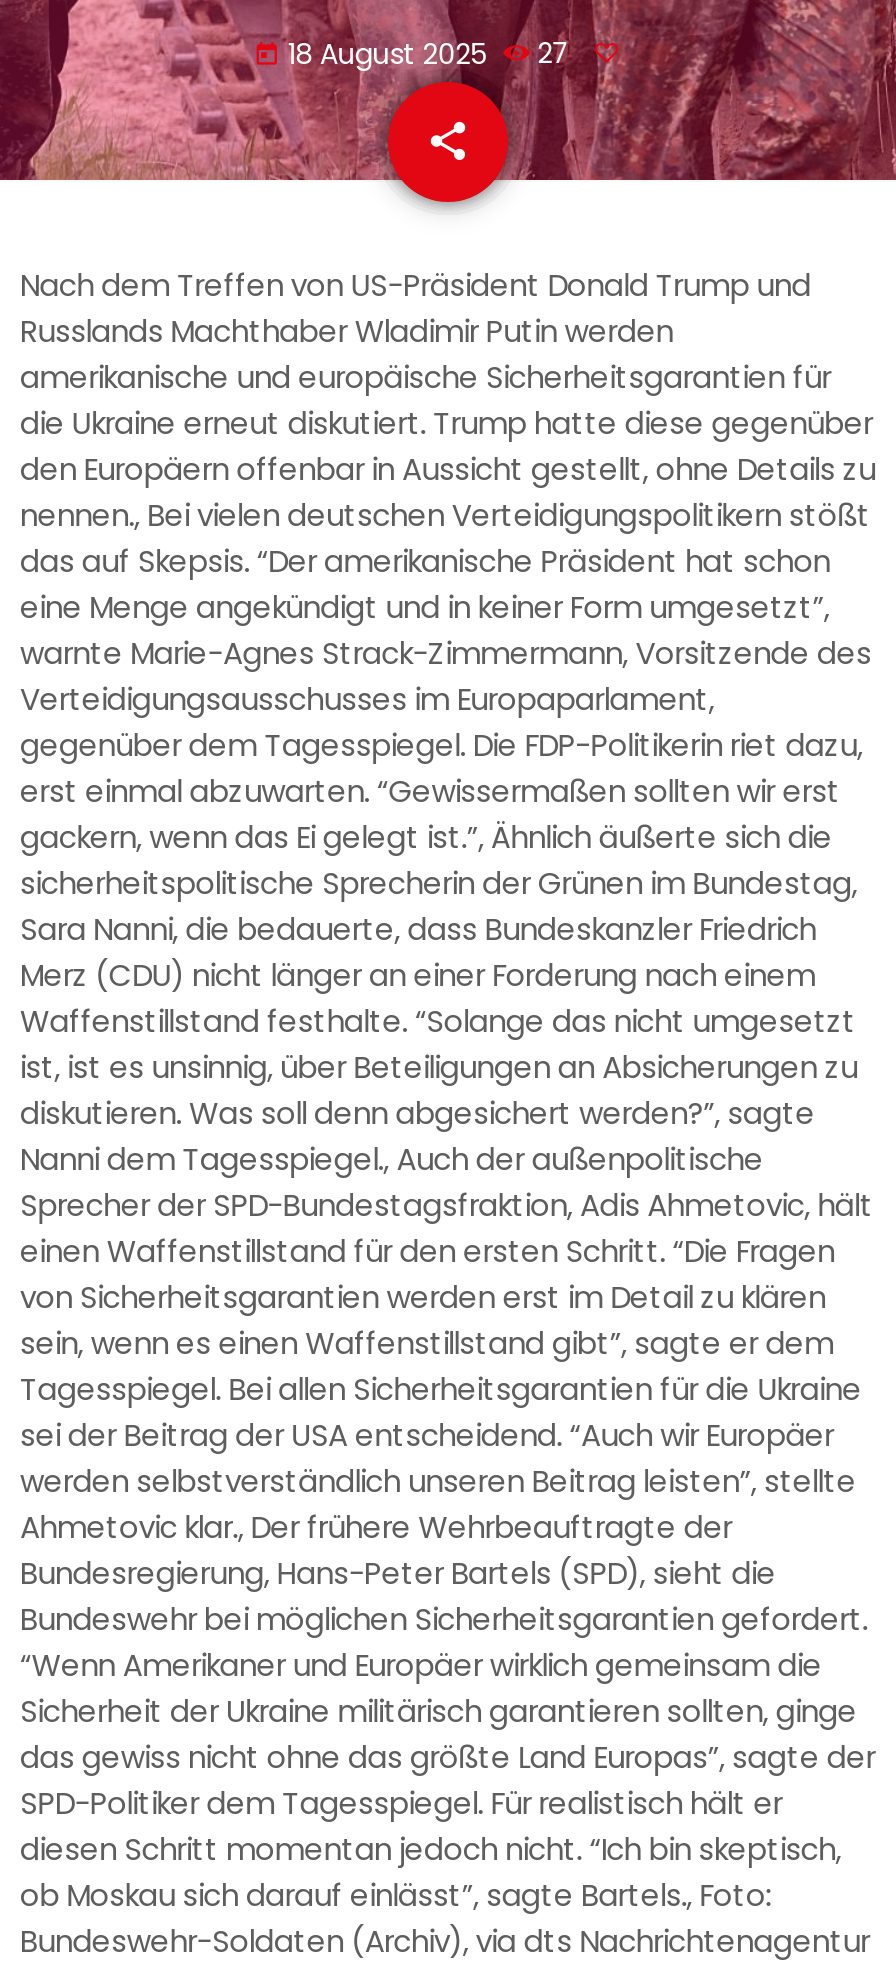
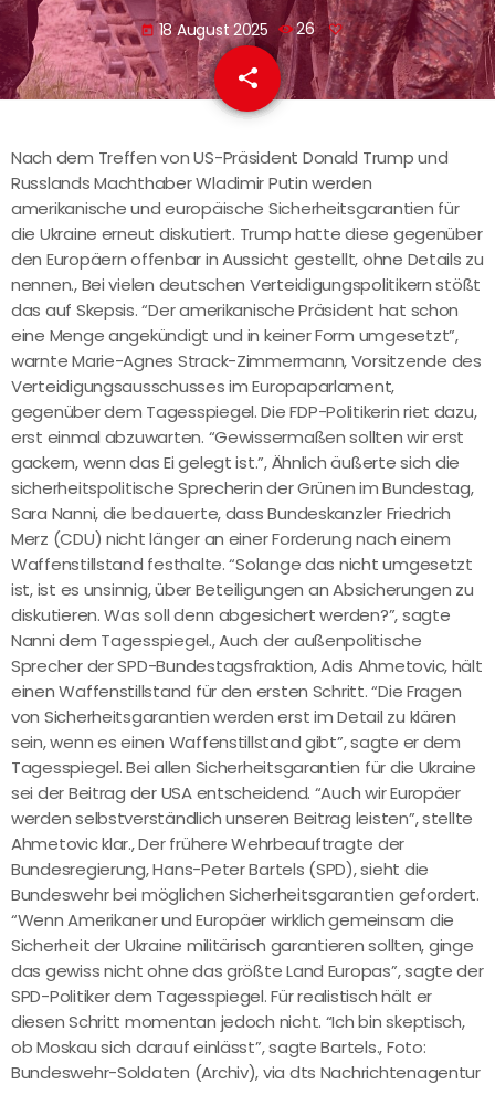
[537,34,577,74] 27 -> [297,19,319,41] 26

